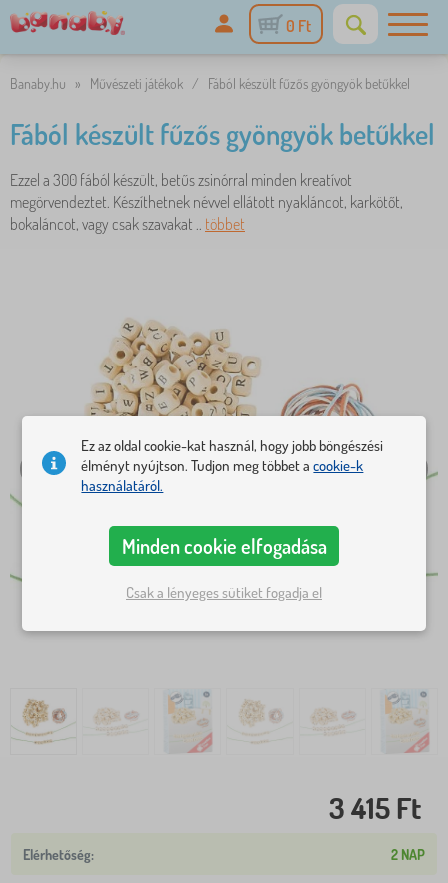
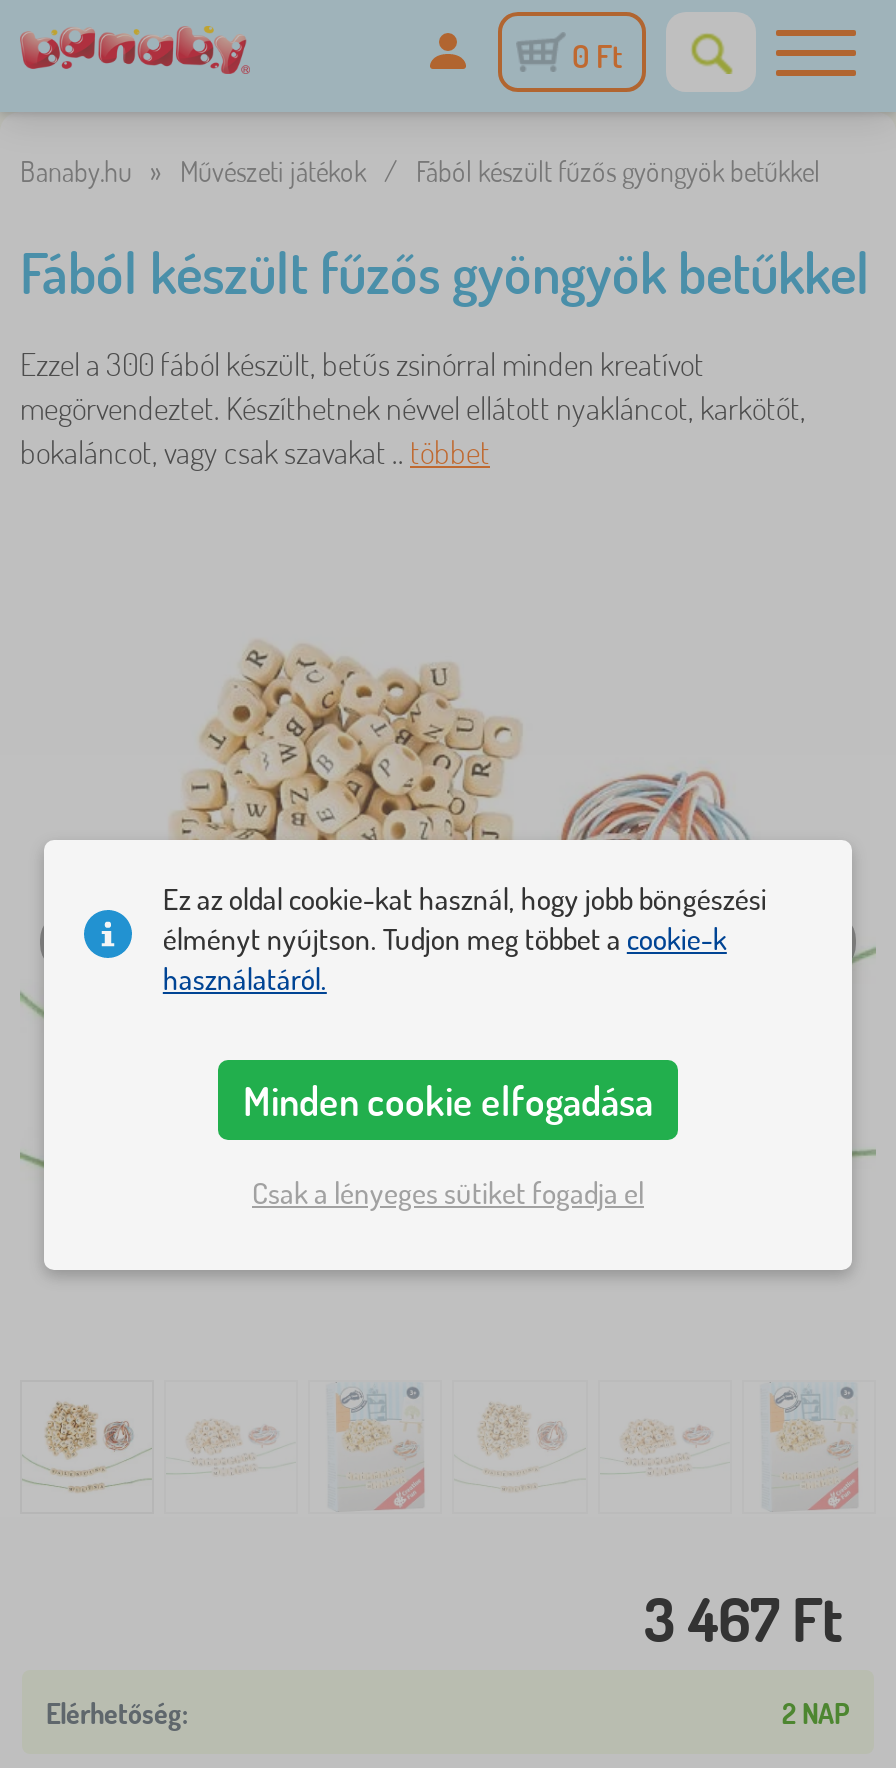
[329,788,421,826] 3 415 Ft -> [644,1580,842,1656] 3 467 Ft

